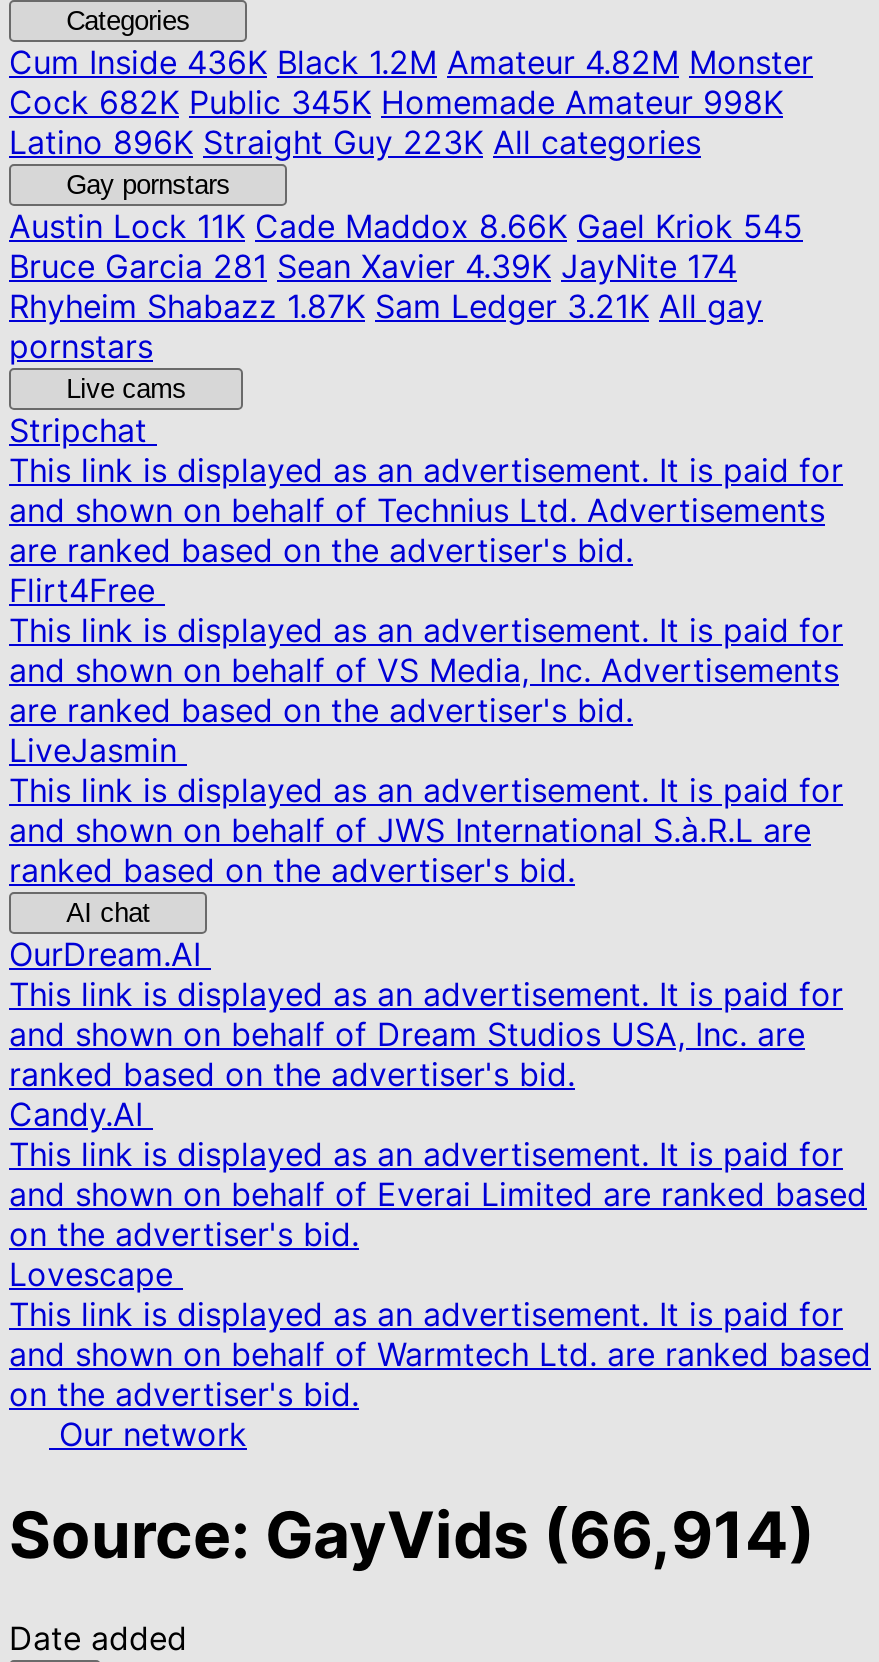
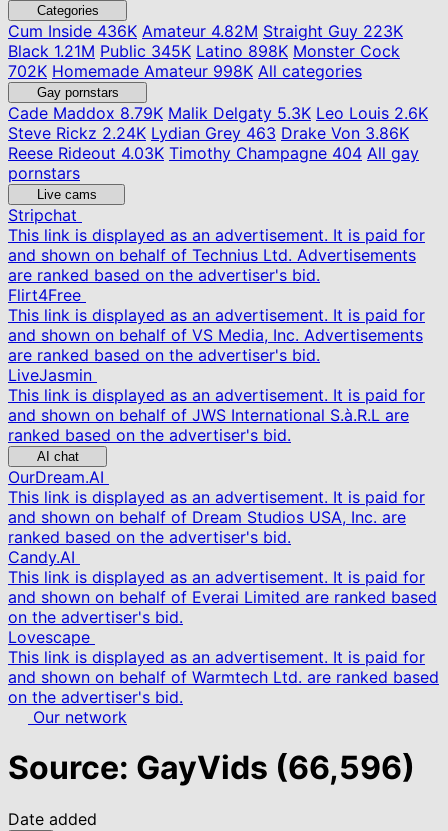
[9,42,813,162] Cum Inside436K Black 1.2M Amateur 4.82M Monster | Cock 682K Public 345K Homemade Amateur 998K | Latino 896K Straight Guy 223K All categories -> [8,21,403,81] Cum Inside436K Amateur 4.82M Straight Guy 223K | Black 1.21M Public 345K Latino 898K Monster Cock | 702K Homemade Amateur 998K All categories
[9,206,803,326] Austin Lock11K Cade Maddox 8.66K Gael Kriok 545 | Bruce Garcia 281 Sean Xavier 4.39K JayNite 174 | Rhyheim Shabazz 1.87K Sam Ledger 3.21K All gay -> [8,103,428,163] Cade Maddox8.79K Malik Delgaty 5.3K Leo Louis 2.6K | Steve Rickz 2.24K Lydian Grey 463 Drake Von 3.86K | Reese Rideout 4.03K Timothy Champagne 404 All gay
[9,1497,815,1575] Source: GayVids (66,914) -> [8,748,415,787] Source: GayVids (66,596)

